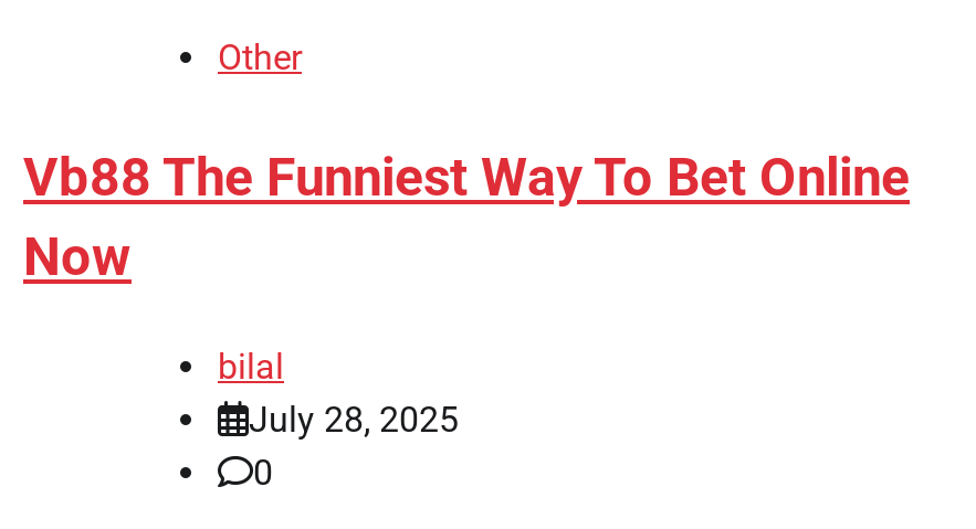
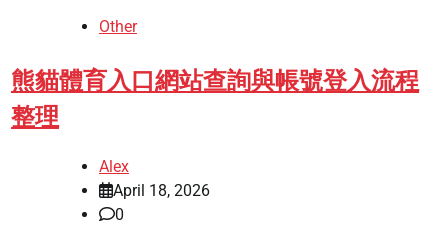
[23,146,910,287] Vb88 The Funniest Way To Bet Online | Now -> [11,67,419,131] 熊貓體育入口網站查詢與帳號登入流程 | 整理
[218,345,459,440] bilal | July 28, 2025 -> [99,156,210,199] Alex | April 18, 2026

